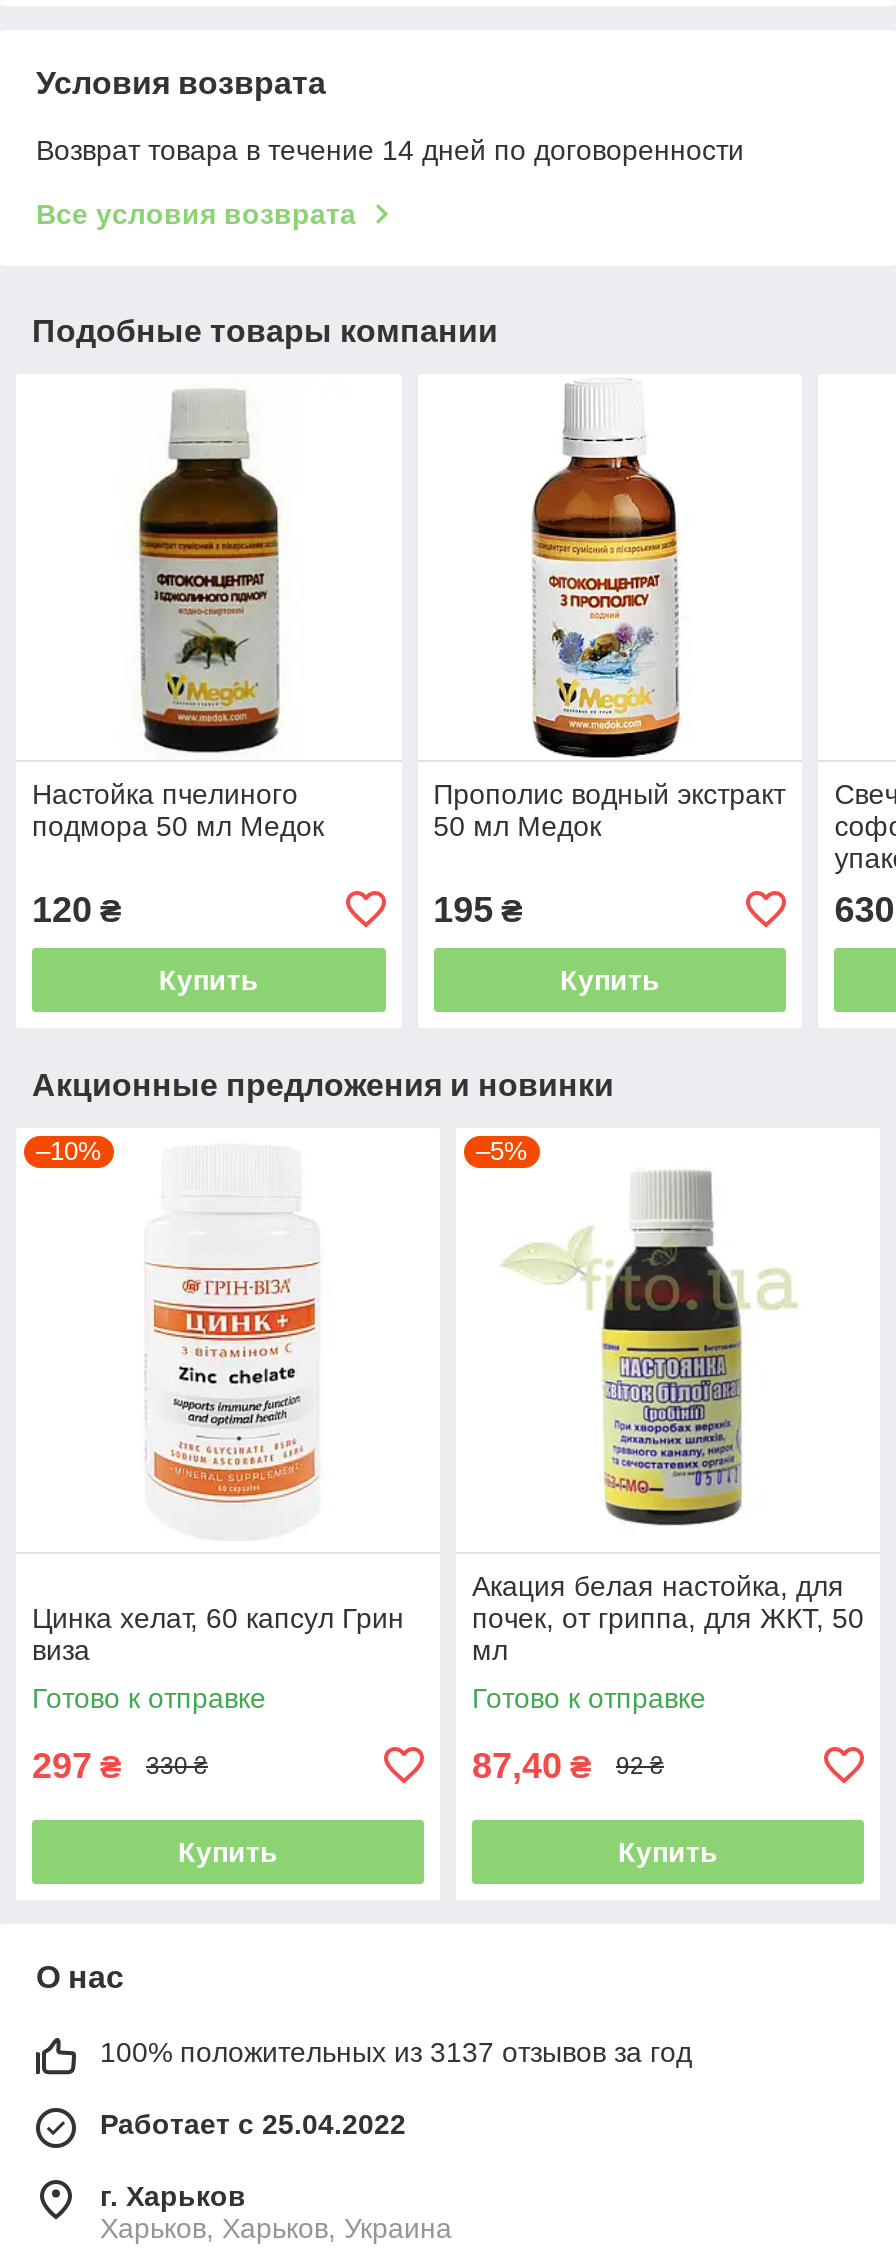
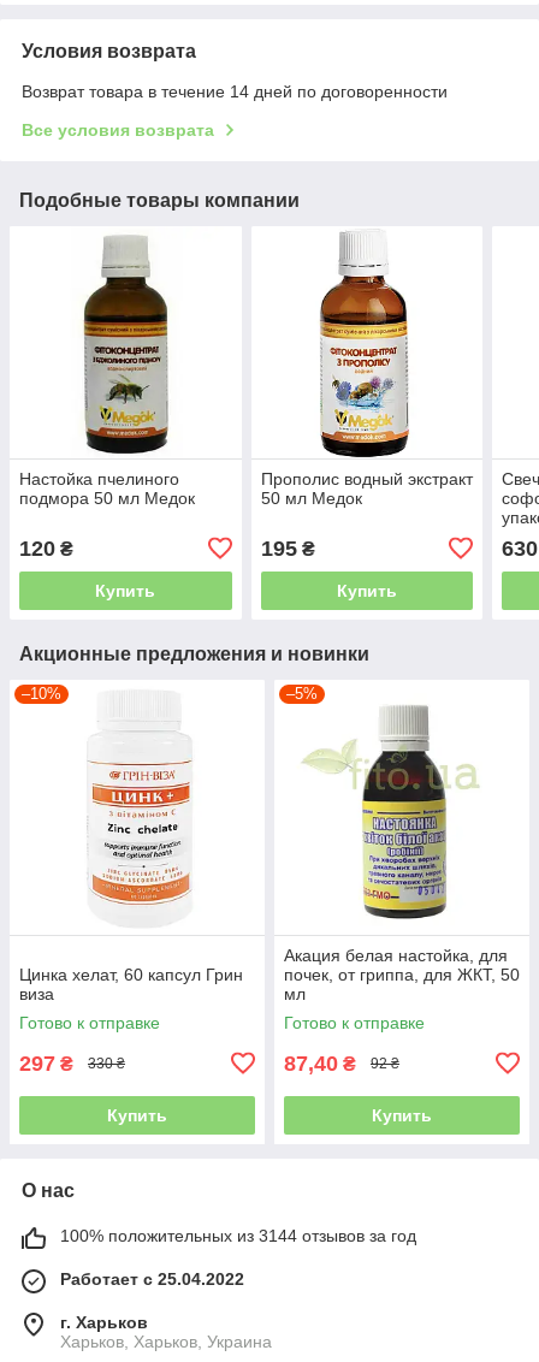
[100,2036,692,2068] 100% положительных из 3137 отзывов за год -> [60,1226,416,1245] 100% положительных из 3144 отзывов за год

